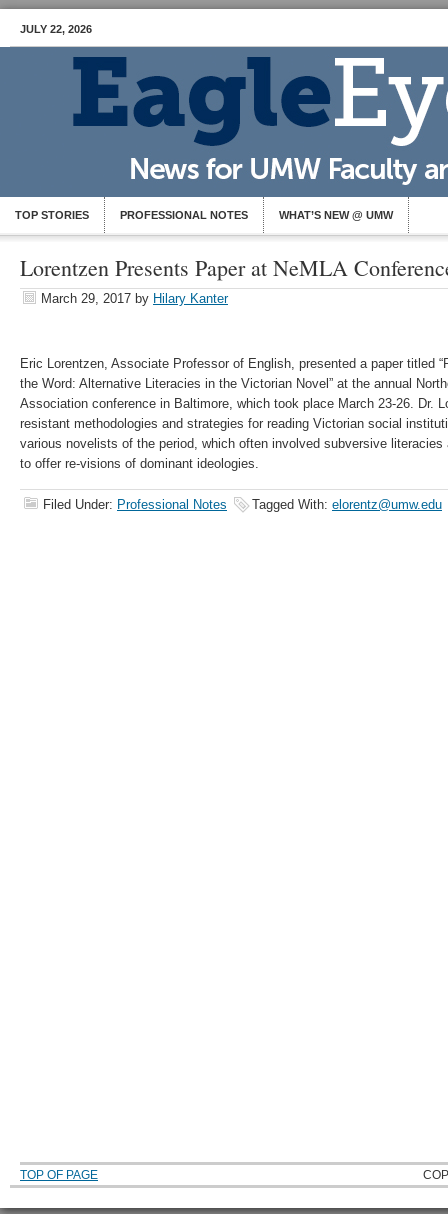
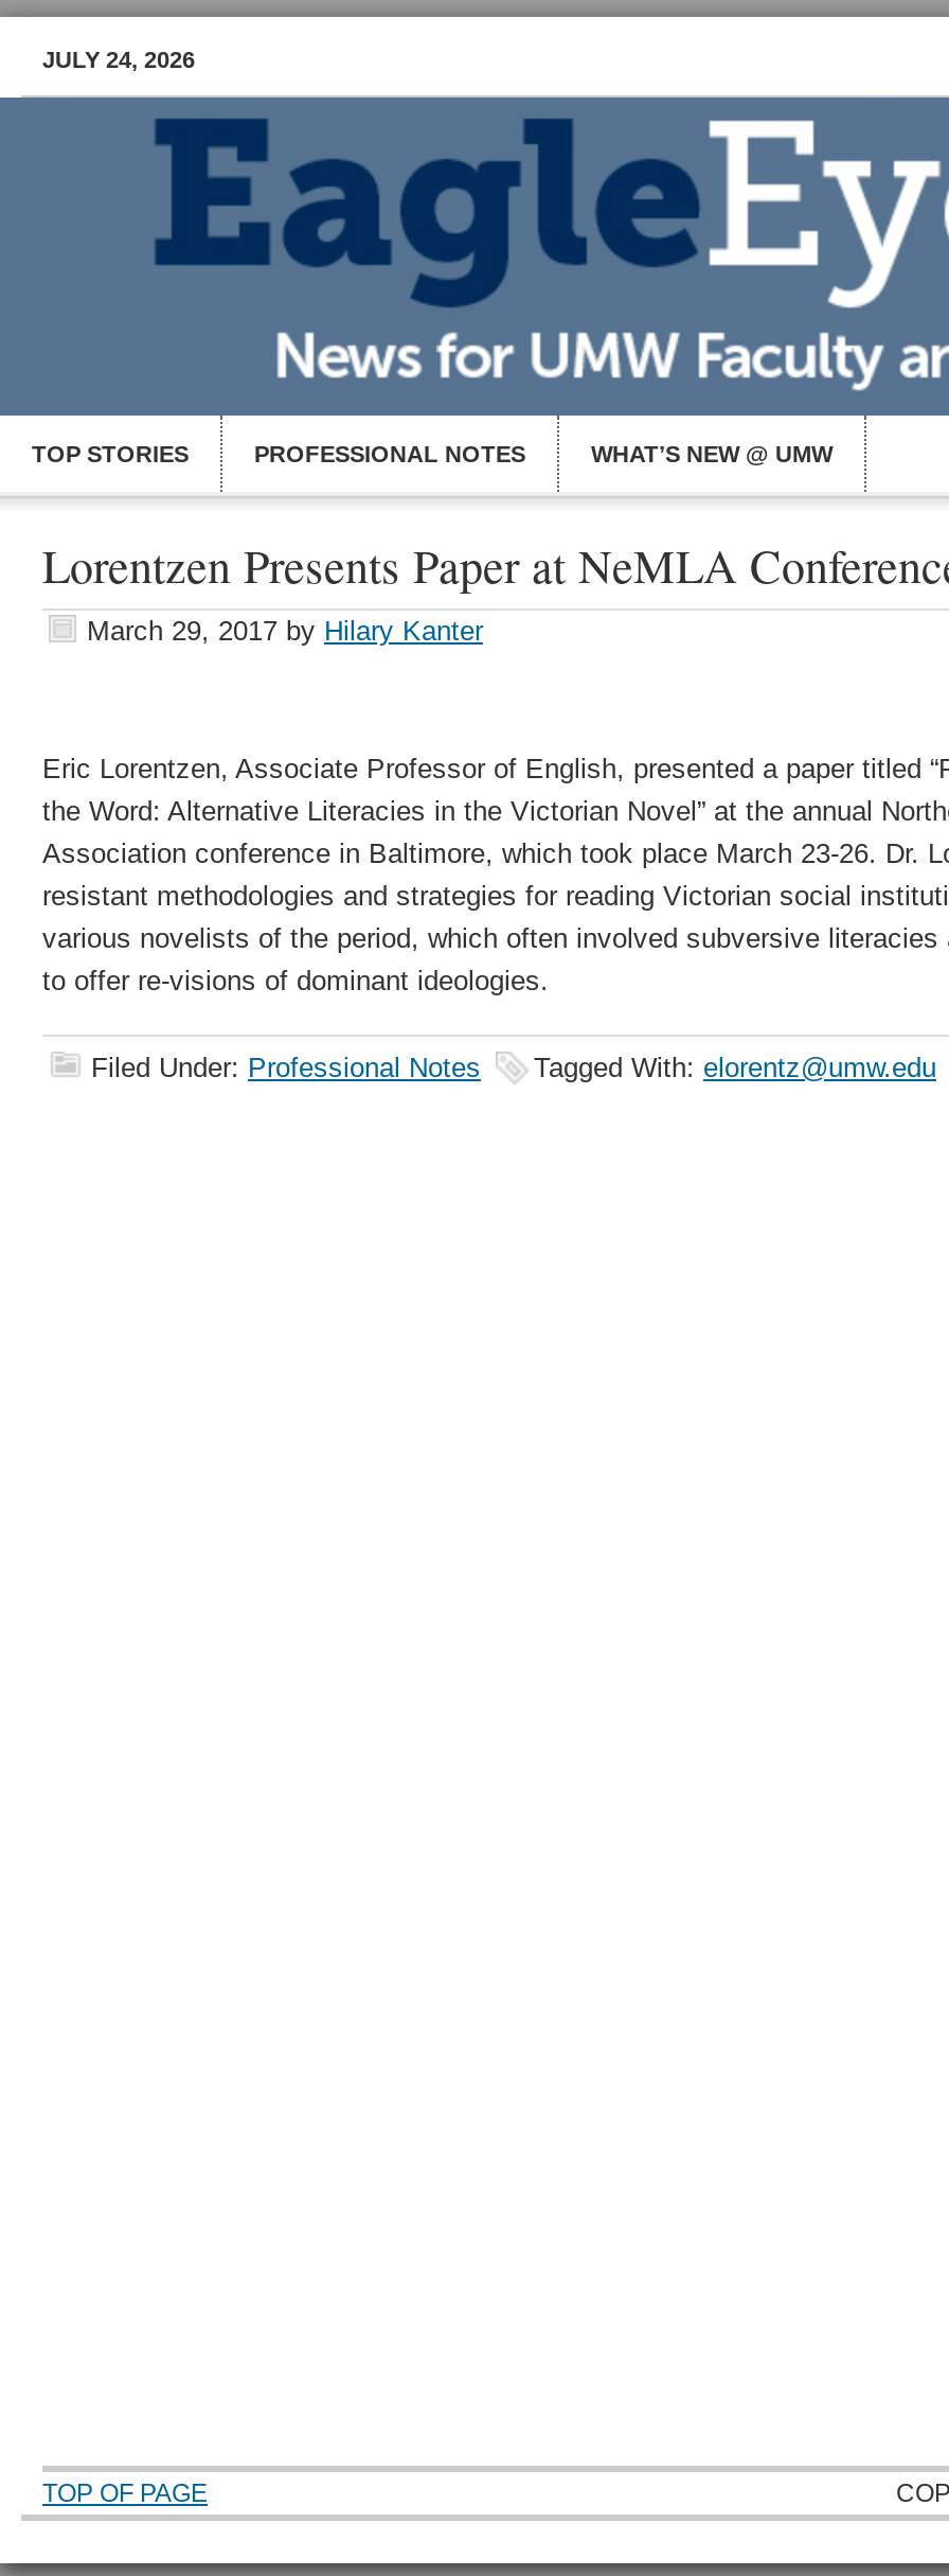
[20,23,92,35] JULY 22, 2026 -> [42,47,195,72] JULY 24, 2026

